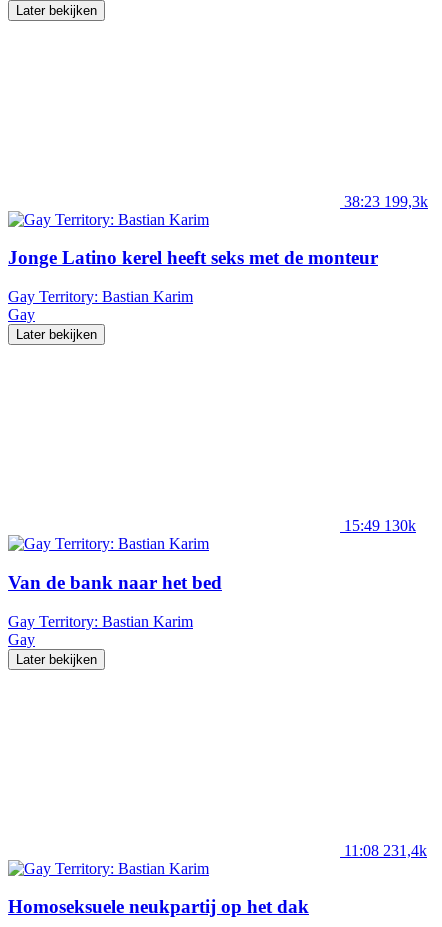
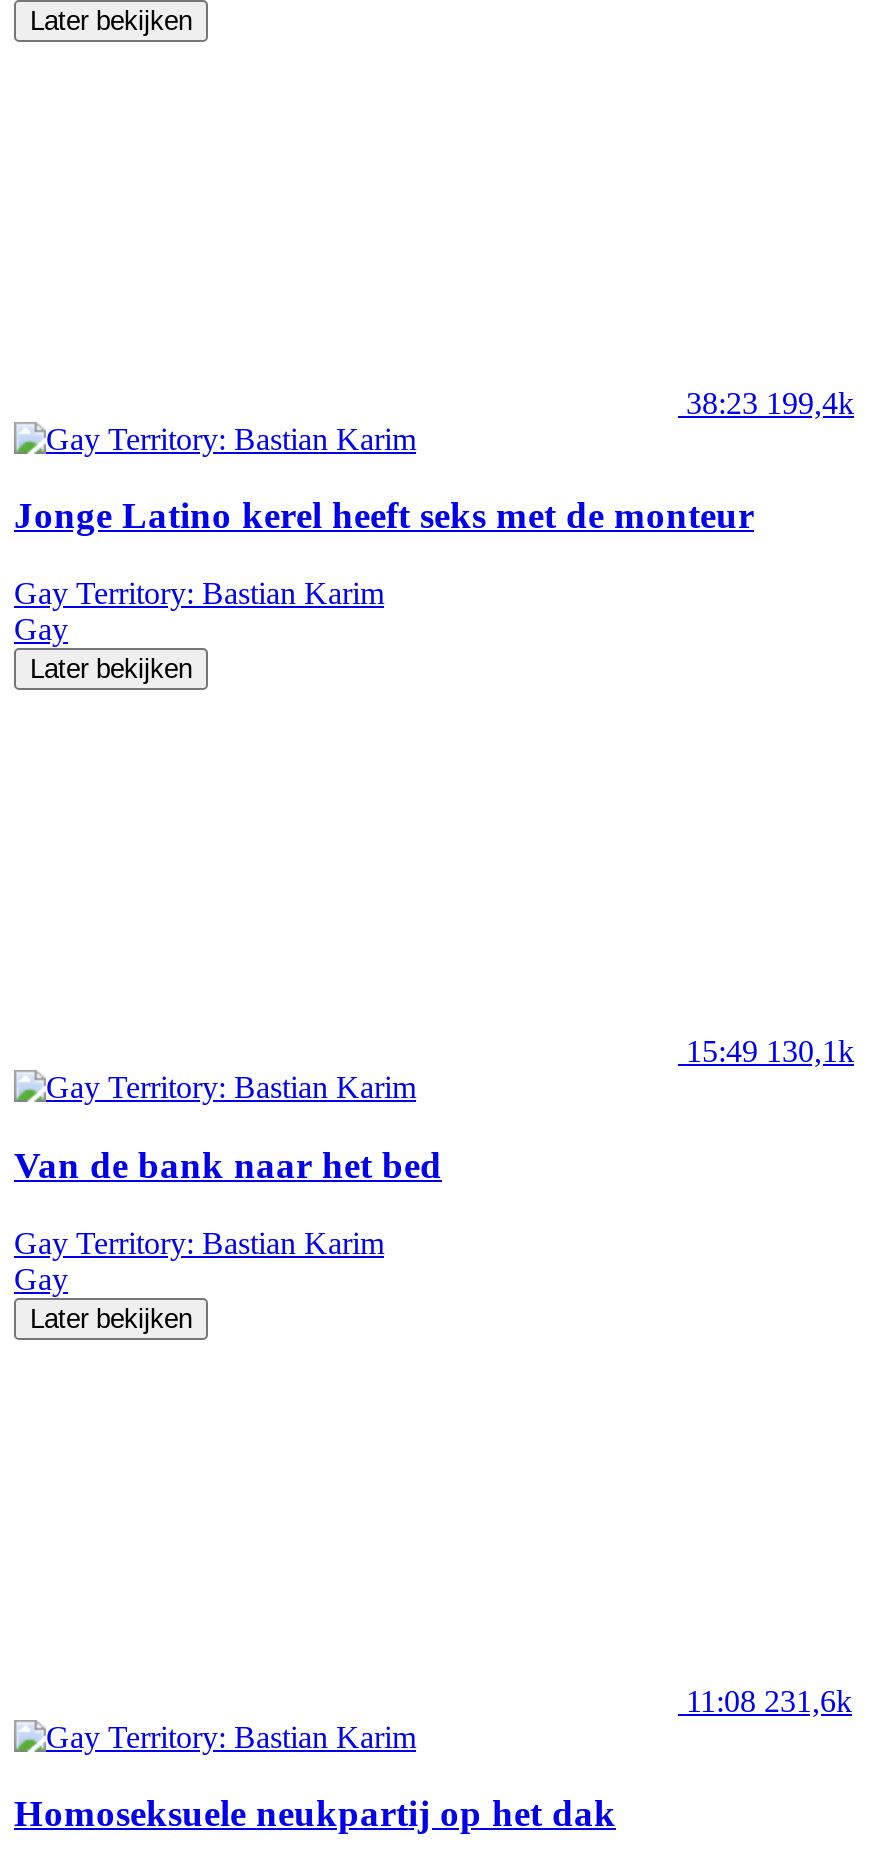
[344,193,428,210] 38:23 199,3k -> [686,386,854,420] 38:23 199,4k
[344,517,416,534] 15:49 130k -> [686,1034,854,1068] 15:49 130,1k
[344,842,427,859] 11:08 231,4k -> [686,1683,852,1717] 11:08 231,6k

